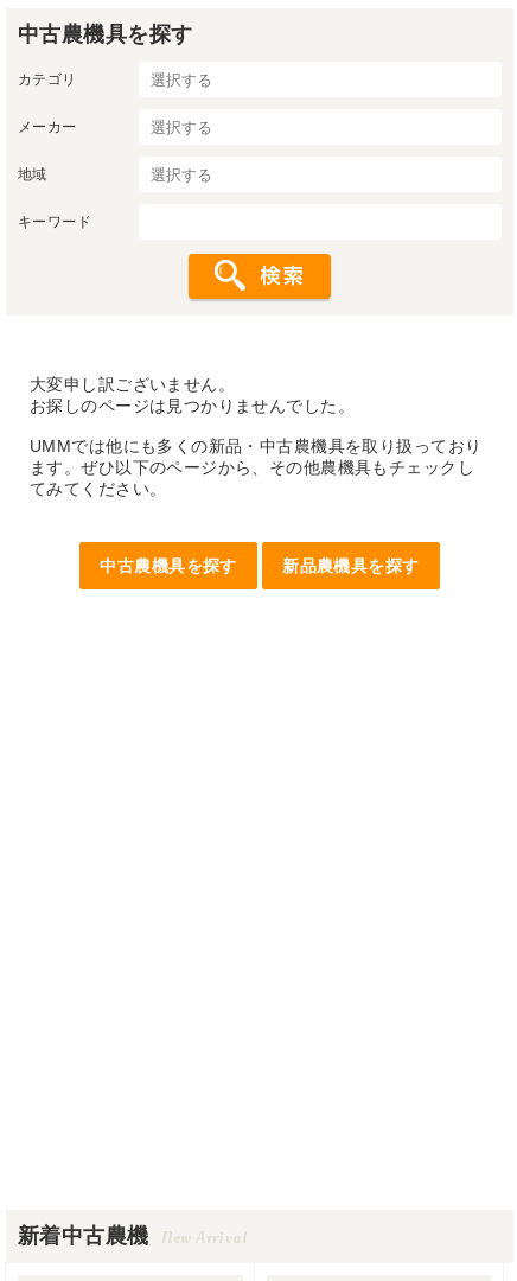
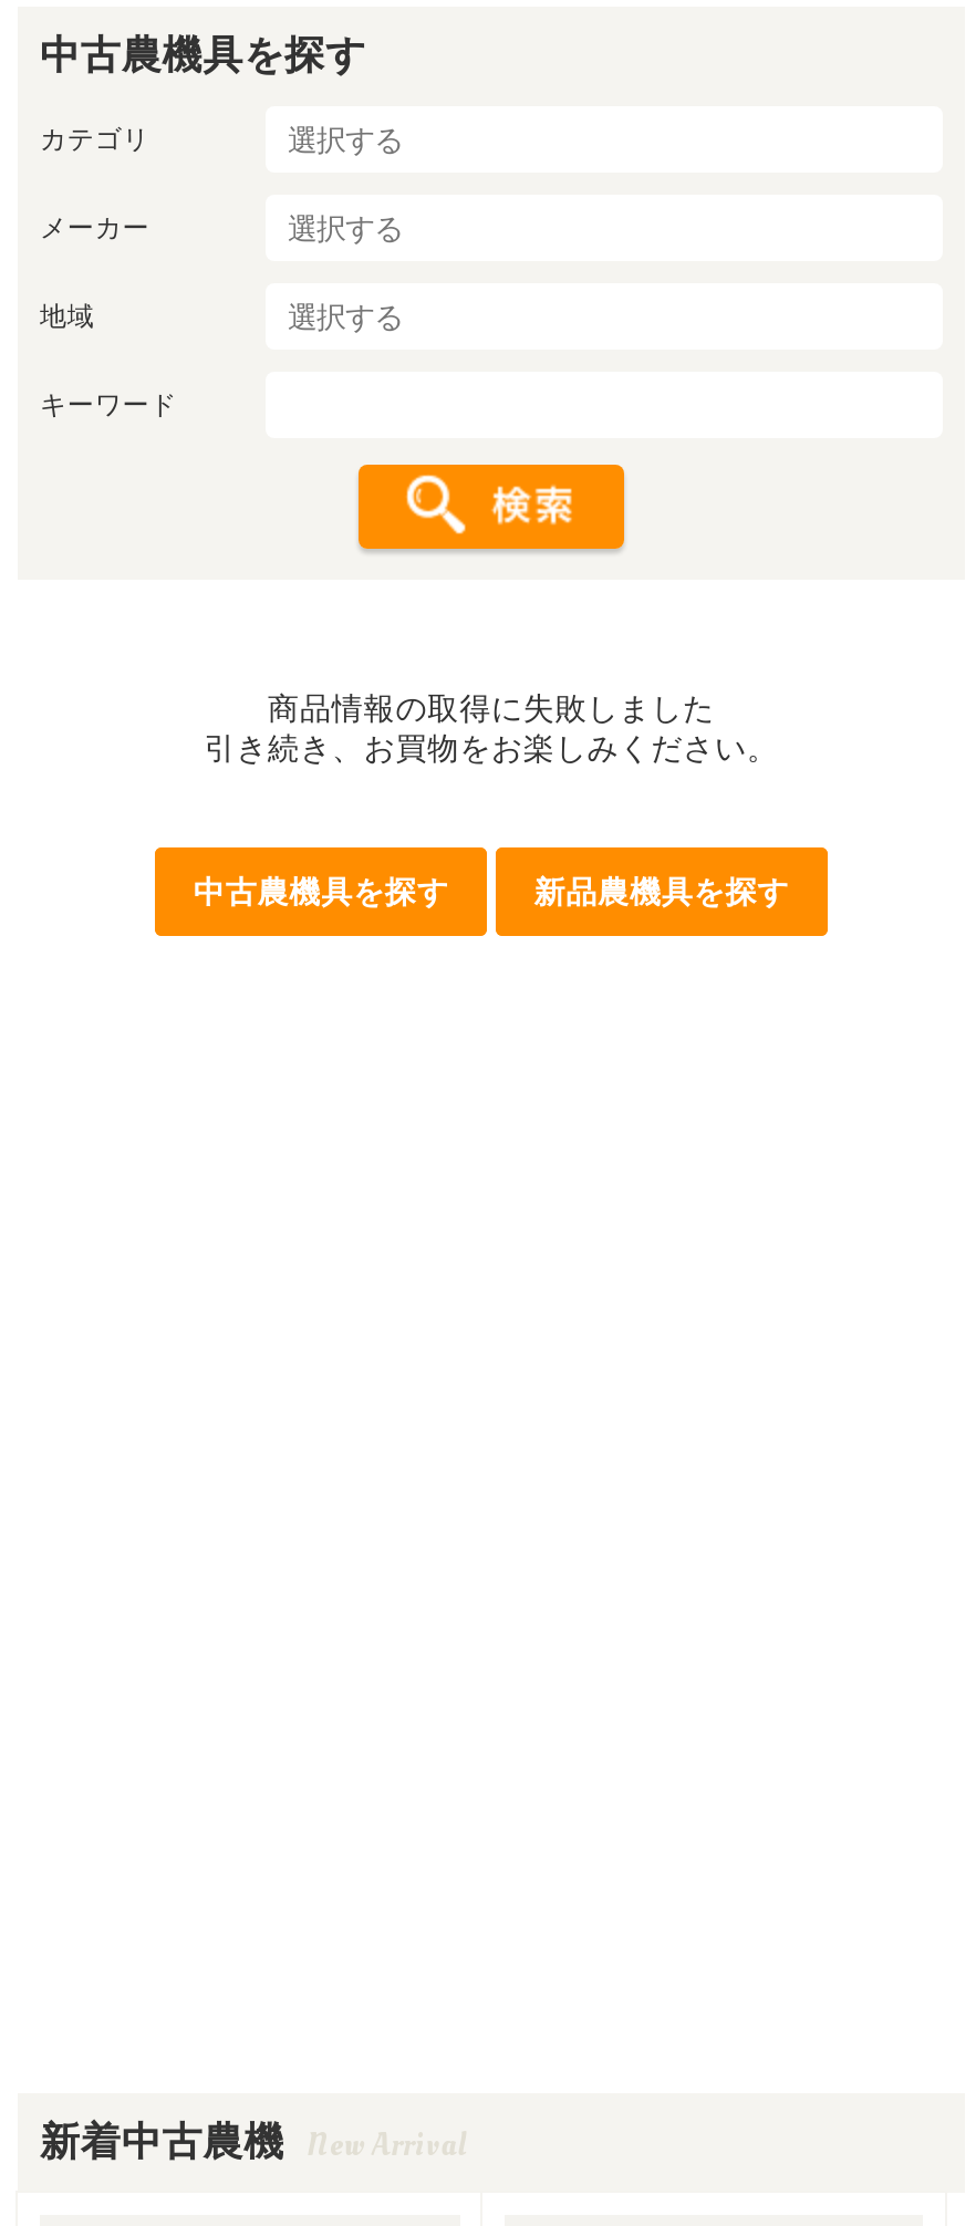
[30,375,482,498] 大変申し訳ございません。 | お探しのページは見つかりませんでした。 | UMMでは他にも多くの新品・中古農機具を取り扱っており | ます。ぜひ以下のページから、その他農機具もチェックし | てみてください。 -> [204,690,779,766] 商品情報の取得に失敗しました | 引き続き、お買物をお楽しみください。

